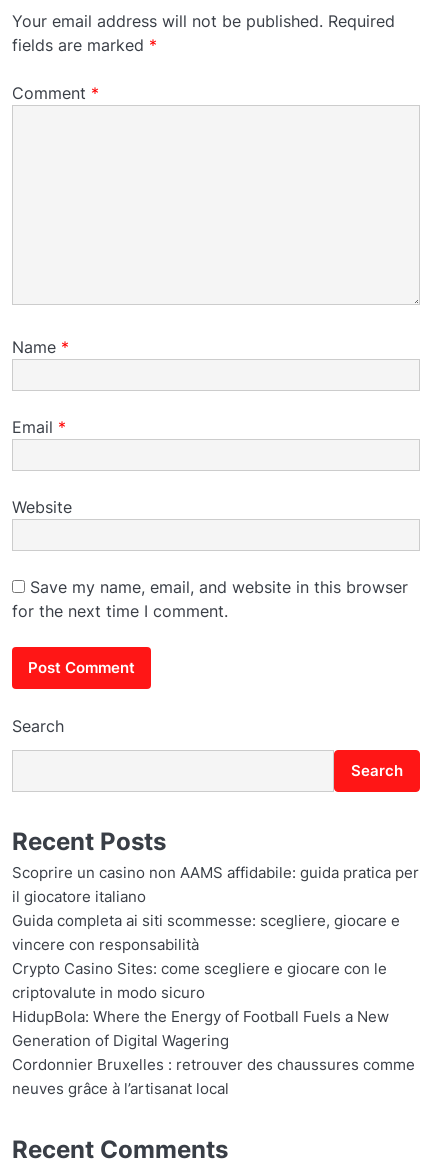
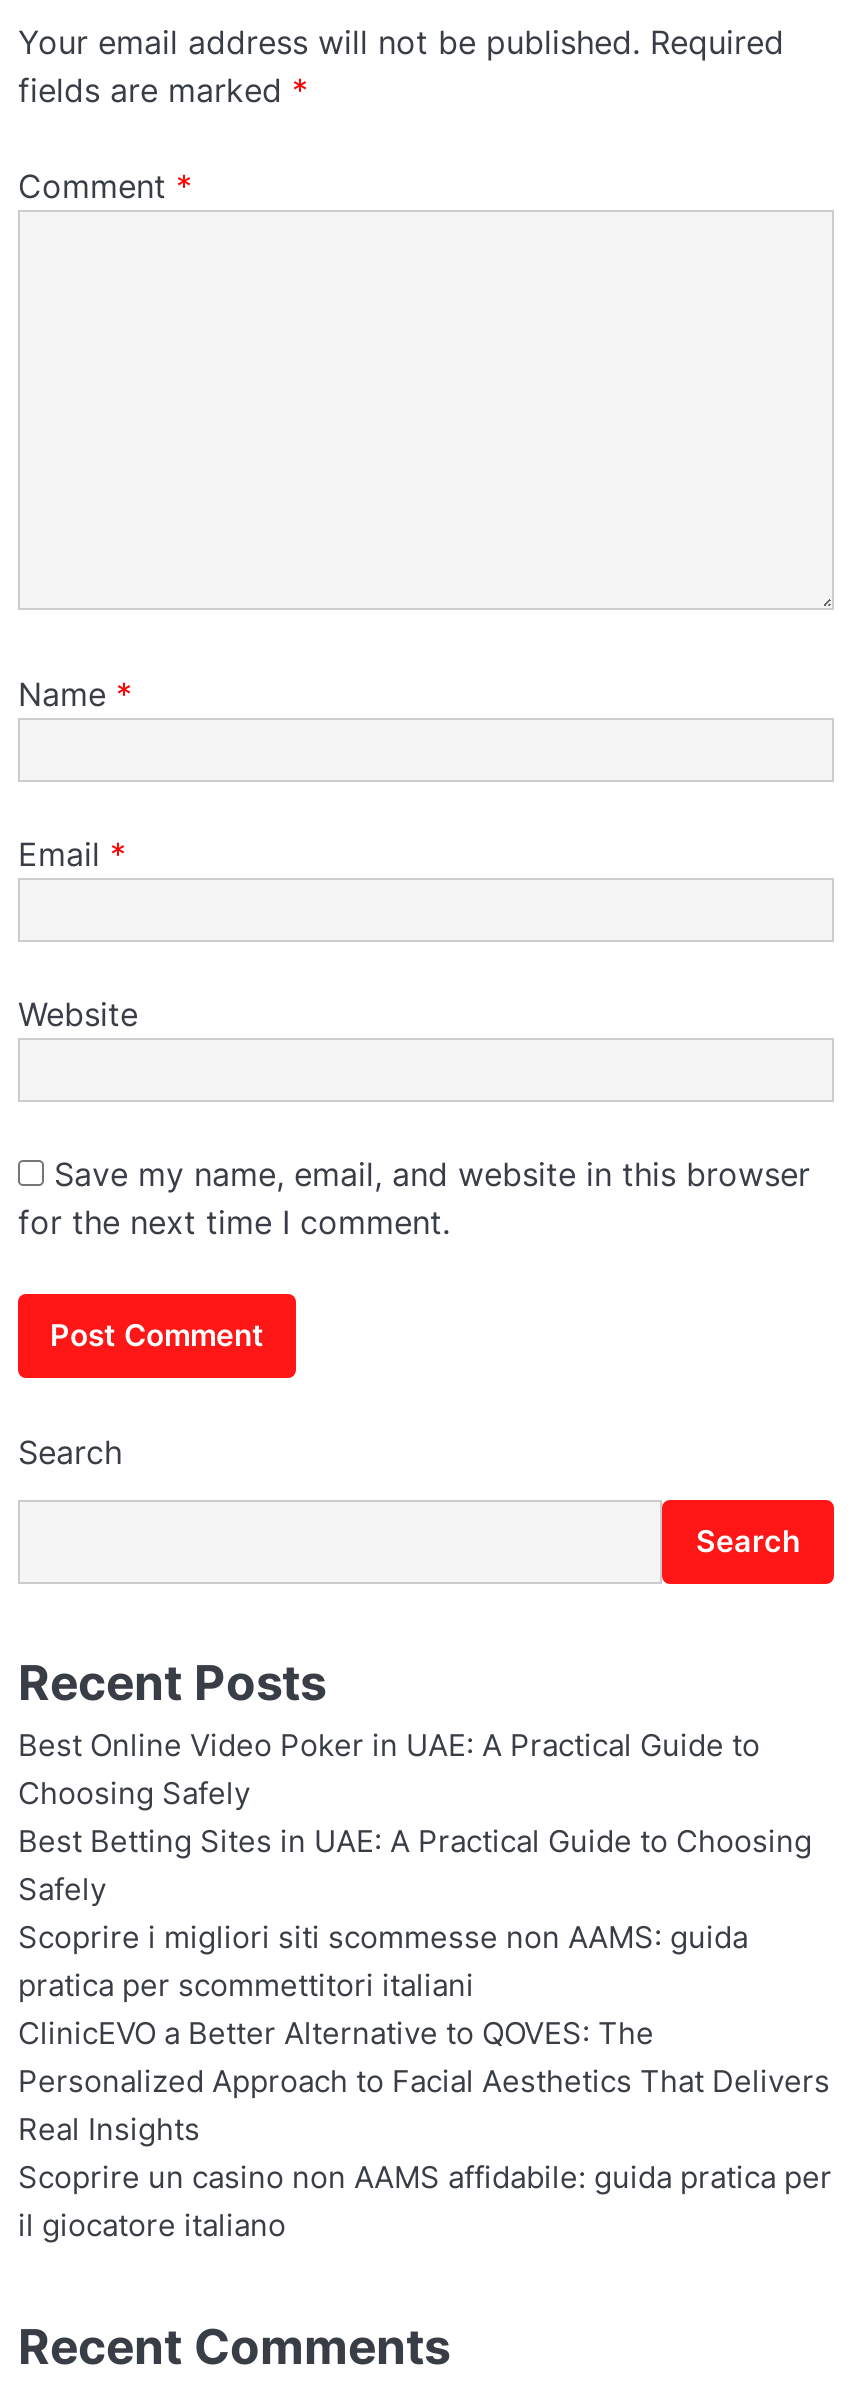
none -> [18,1727,830,2147] Best Online Video Poker in UAE: A Practical Guide to | Choosing Safely | Best Betting Sites in UAE: A Practical Guide to Choosing | Safely | Scoprire i migliori siti scommesse non AAMS: guida | pratica per scommettitori italiani | ClinicEVO a Better Alternative to QOVES: The | Personalized Approach to Facial Aesthetics That Delivers | Real Insights
moved [12,864,419,906] -> [18,2159,832,2243]: Scoprire un casino non AAMS affidabile: guida pratica per | il giocatore italiano
[12,912,415,1098] Guida completa ai siti scommesse: scegliere, giocare e | vincere con responsabilità | Crypto Casino Sites: come scegliere e giocare con le | criptovalute in modo sicuro | HidupBola: Where the Energy of Football Fuels a New | Generation of Digital Wagering | Cordonnier Bruxelles : retrouver des chaussures comme | neuves grâce à l’artisanat local -> none

